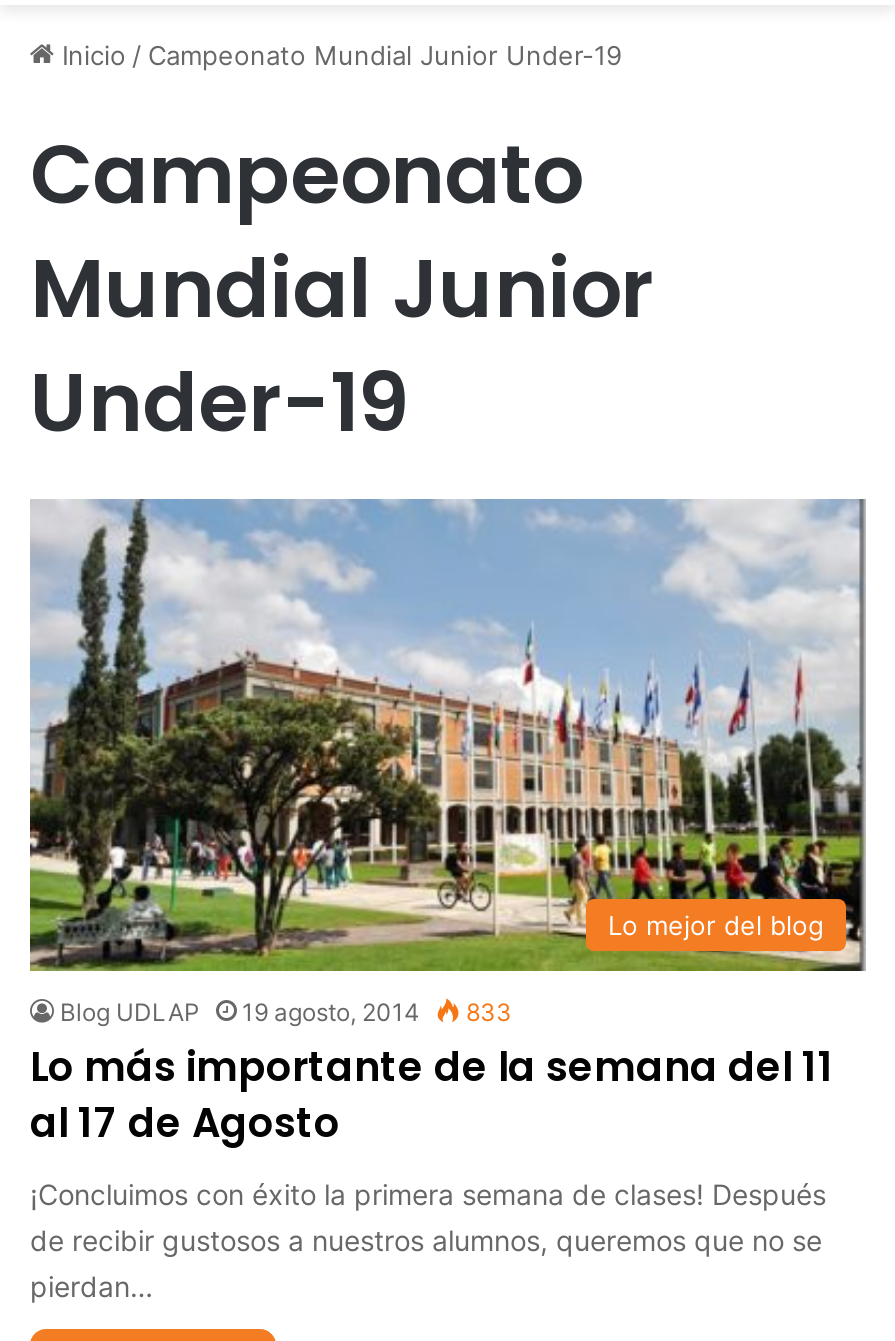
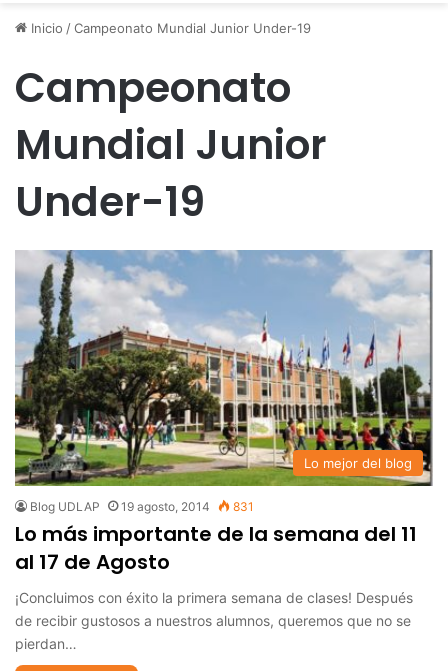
[60,997,512,1027] Blog UDLAP 19 agosto, 2014 833 -> [30,499,254,514] Blog UDLAP 19 agosto, 2014 831

